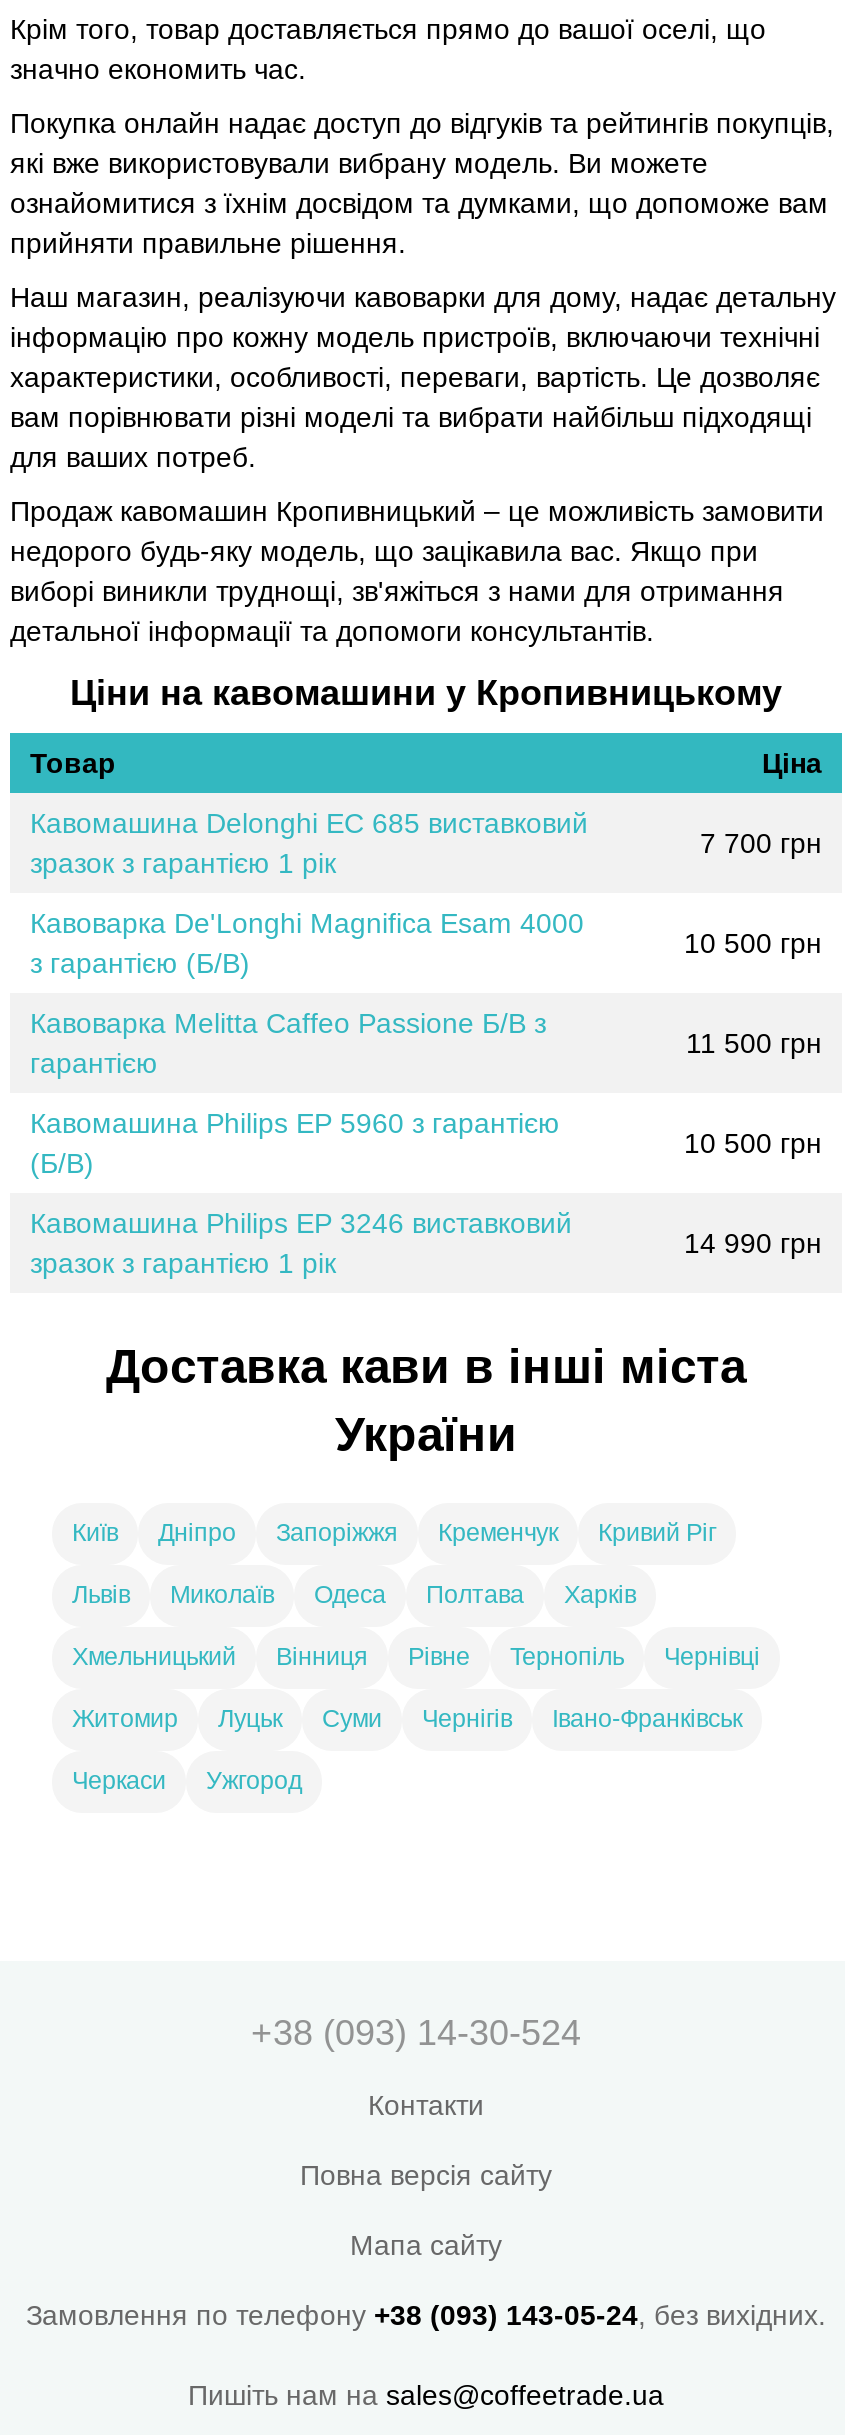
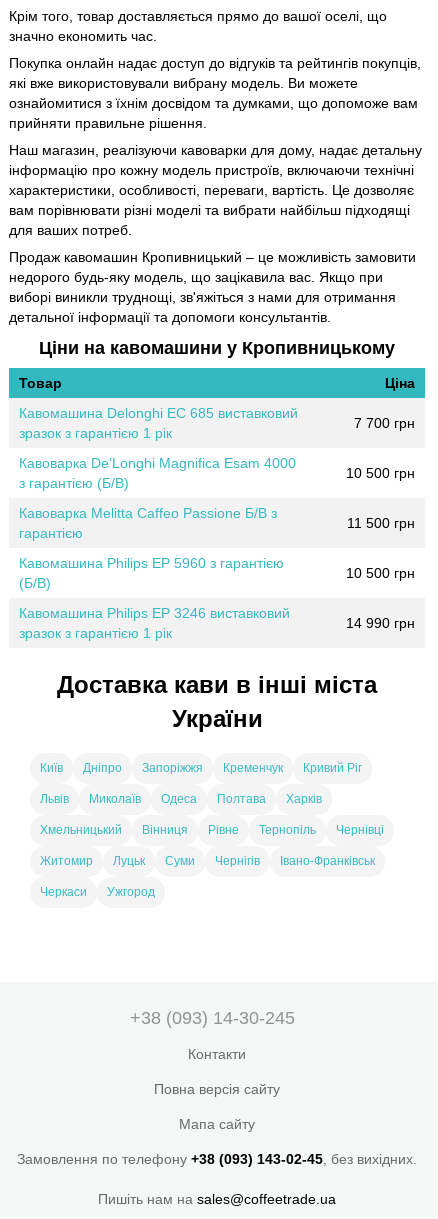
[251,2013,581,2053] +38 (093) 14-30-524 -> [129,1008,294,1028] +38 (093) 14-30-245
[26,2299,826,2331] Замовлення по телефону +38 (093) 143-05-24, без вихідних. -> [17,1151,417,1167] Замовлення по телефону +38 (093) 143-02-45, без вихідних.

